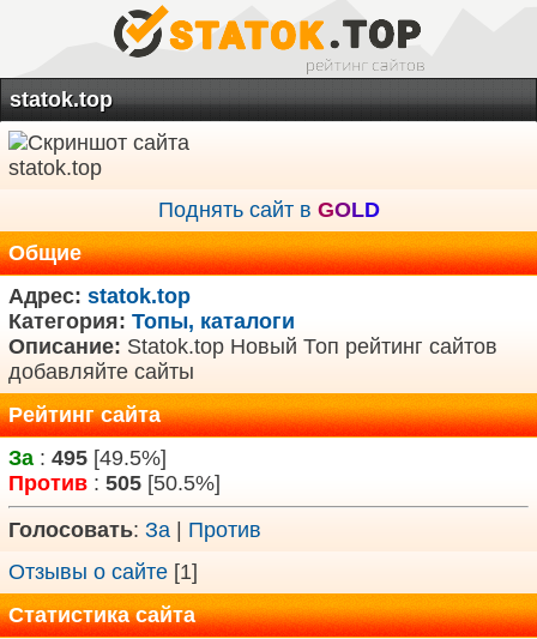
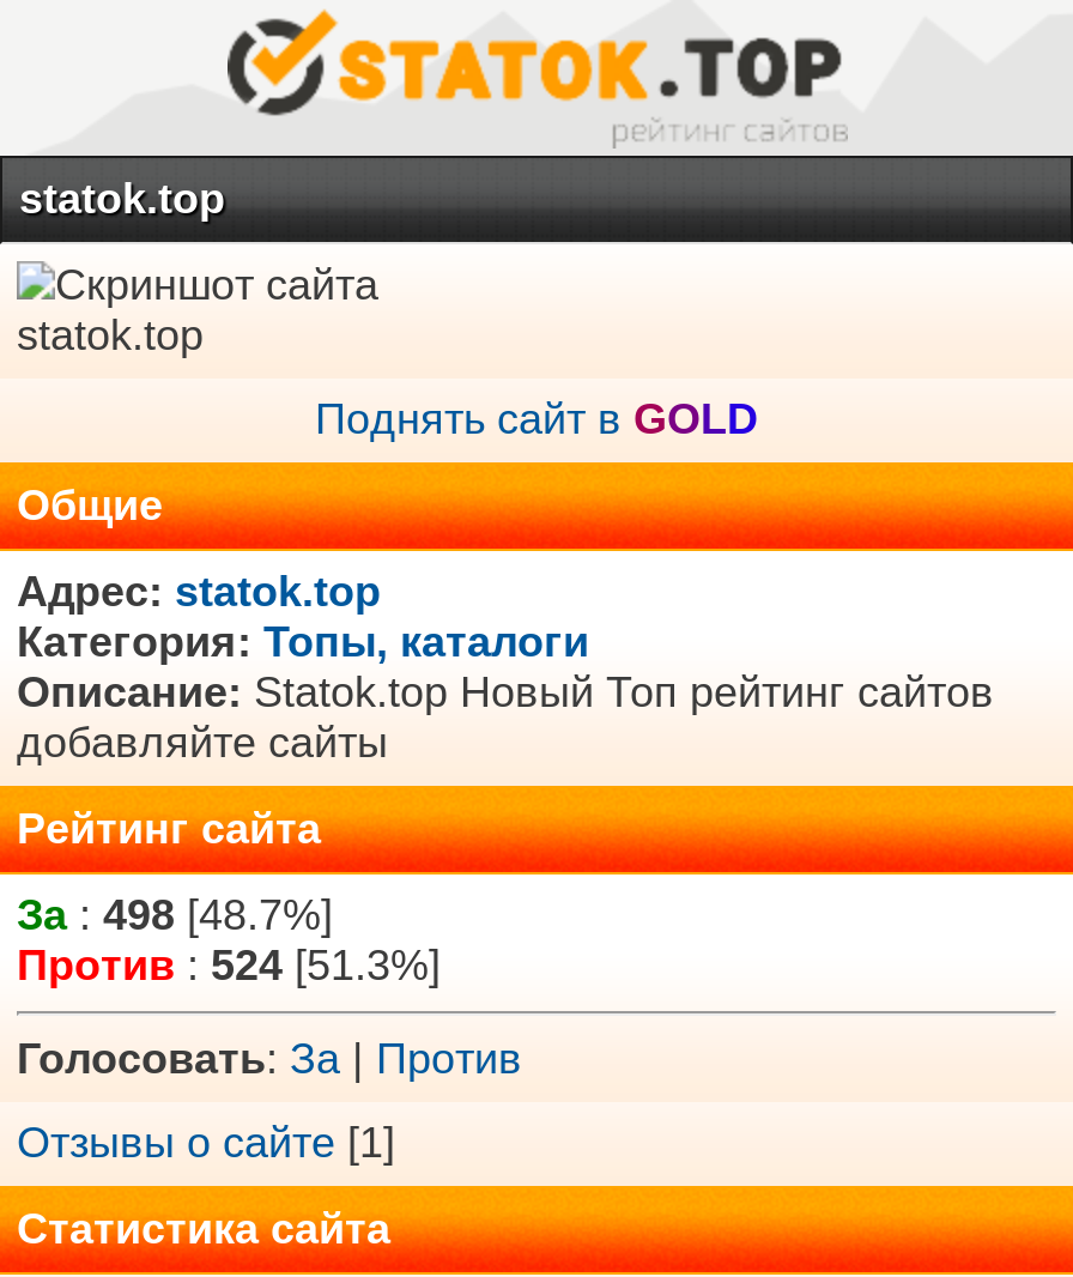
[8,446,167,470] За: 495 [49.5%] -> [17,891,333,939] За: 498 [48.7%]
[8,471,221,495] Против: 505 [50.5%] -> [17,942,441,989] Против: 524 [51.3%]

